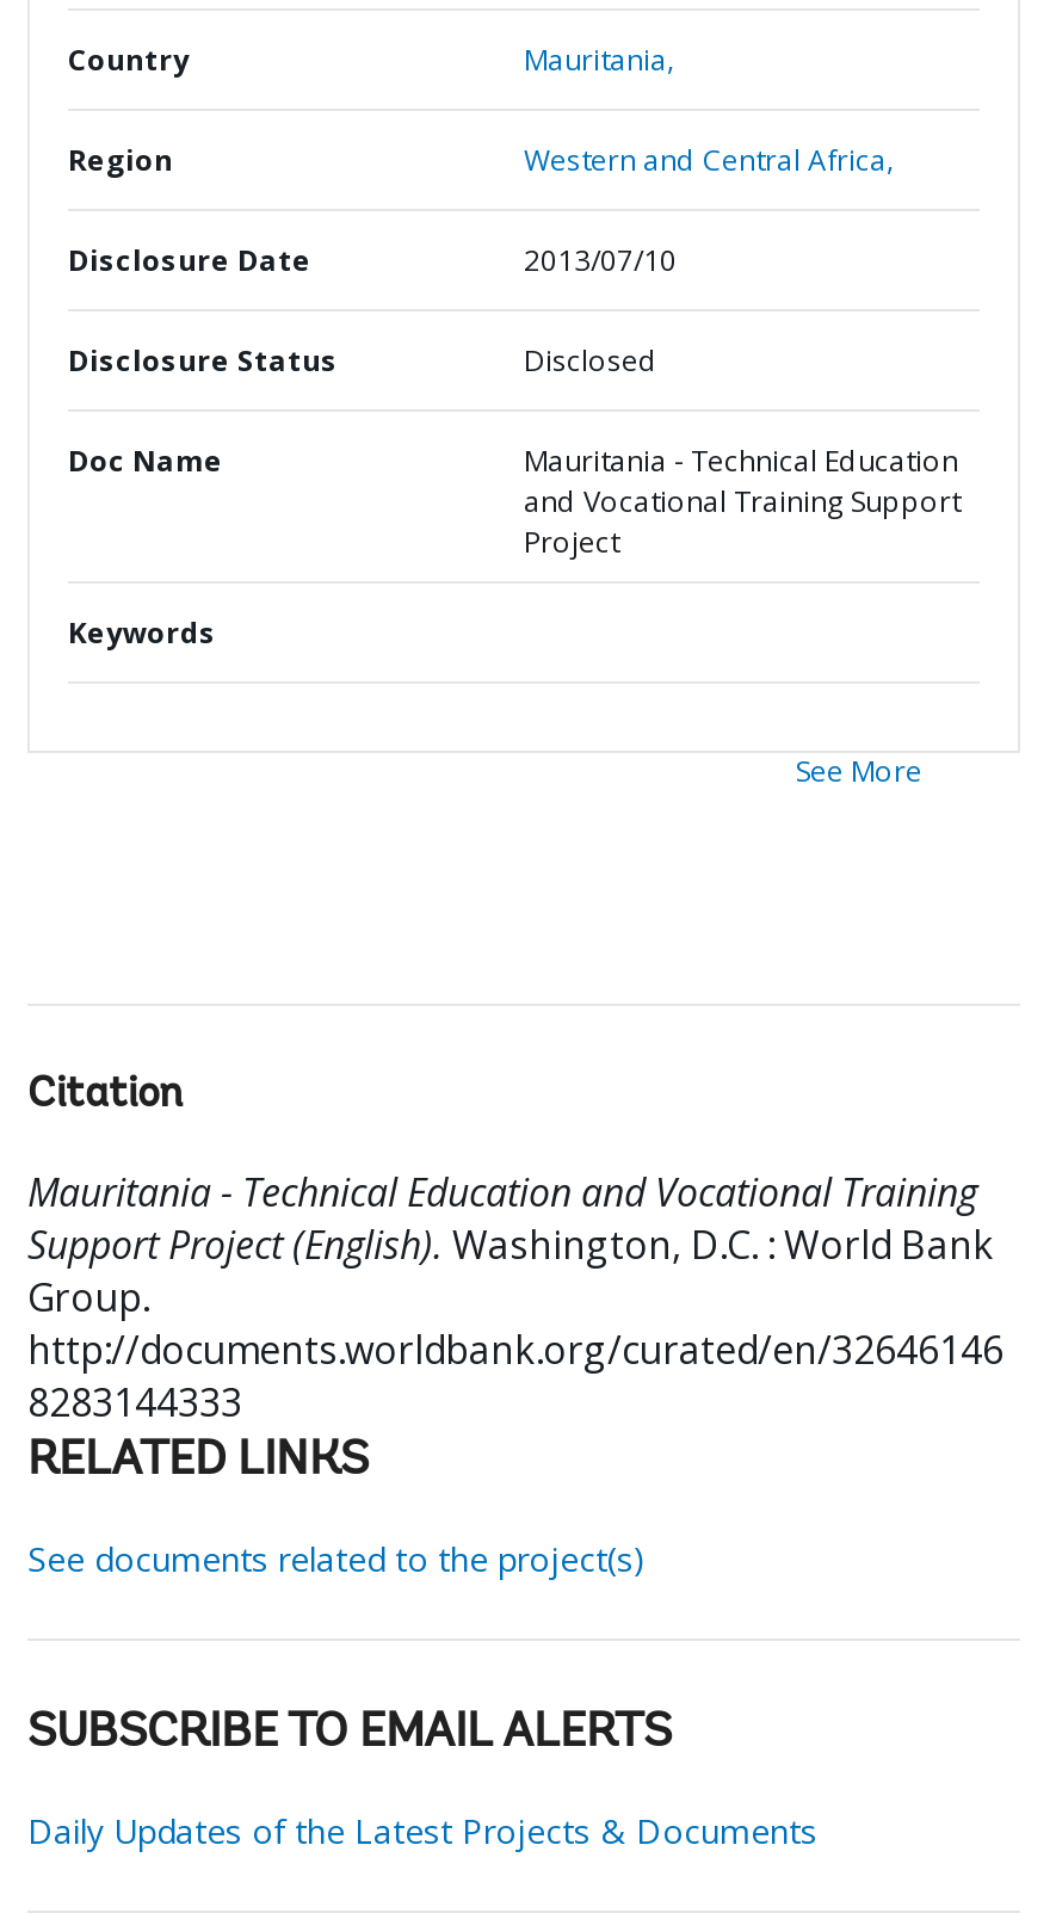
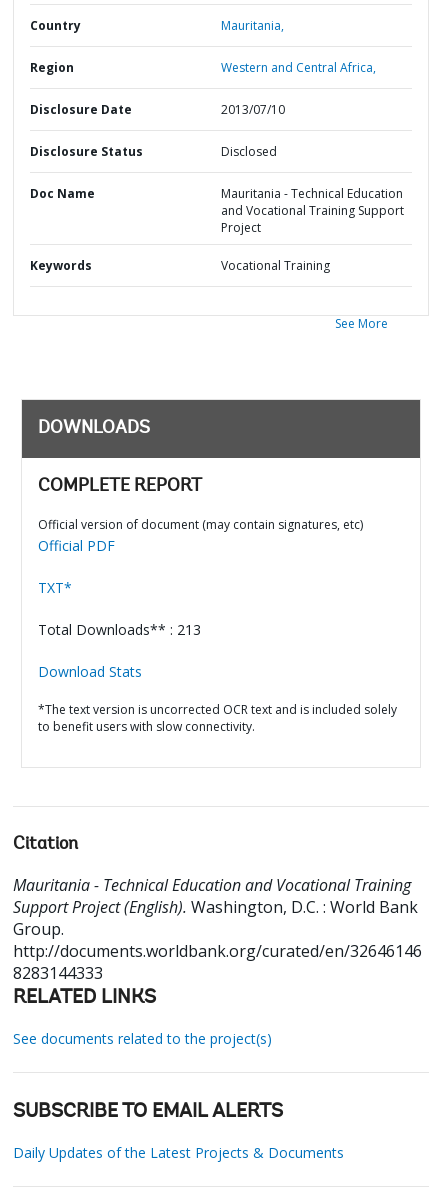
none -> [221,257,330,274] Vocational Training
none -> [38,420,397,735] DOWNLOADS | COMPLETE REPORT | Official version of document (may contain signatures, etc) | Official PDF | TXT* | Total Downloads** : 213 | Download Stats | *The text version is uncorrected OCR text and is included solely | to benefit users with slow connectivity.

